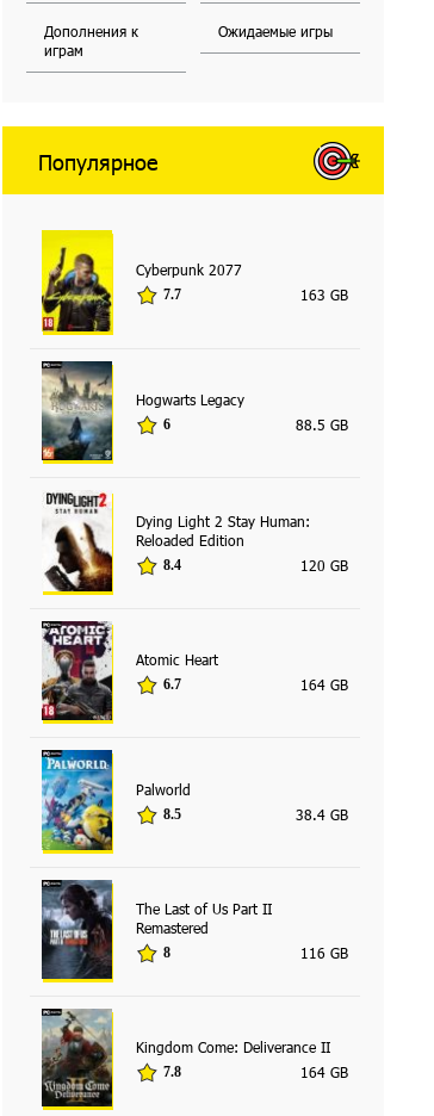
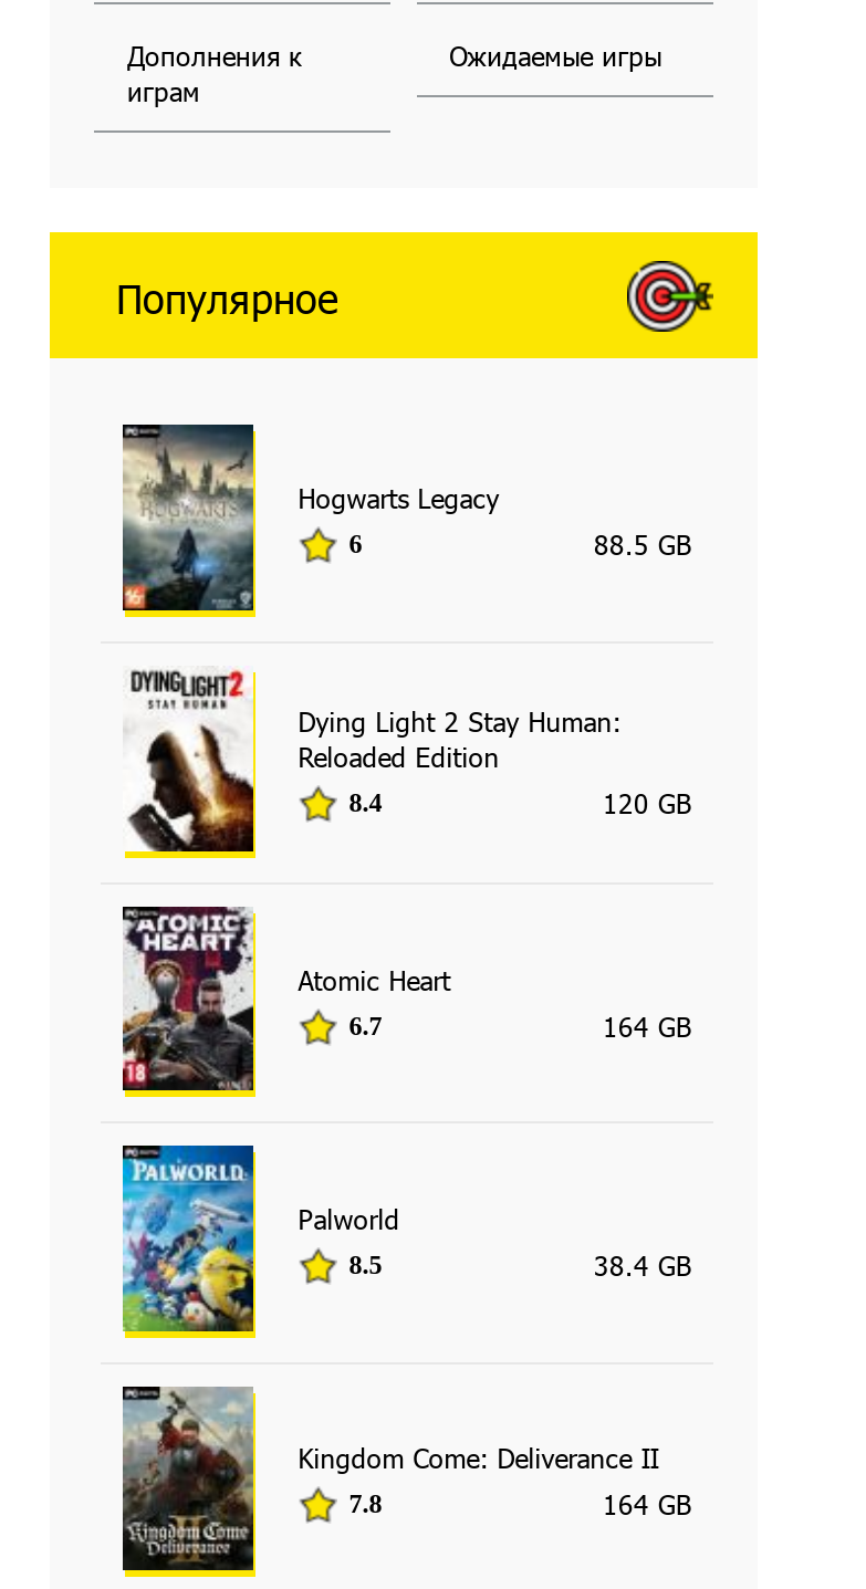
[41,229,348,331] [image] | Cyberpunk 2077 | 7.7 | 163 GB -> none
[42,879,348,979] [image] | The Last of Us Part II | Remastered | 8 | 116 GB -> none

